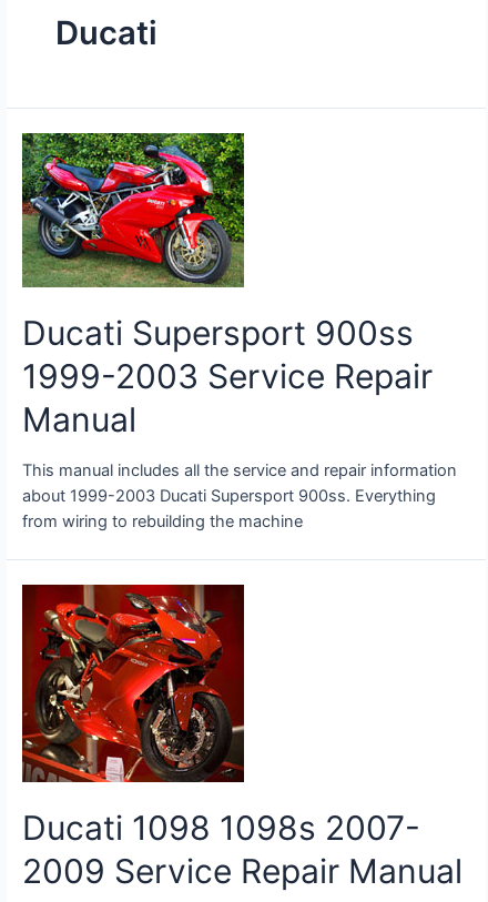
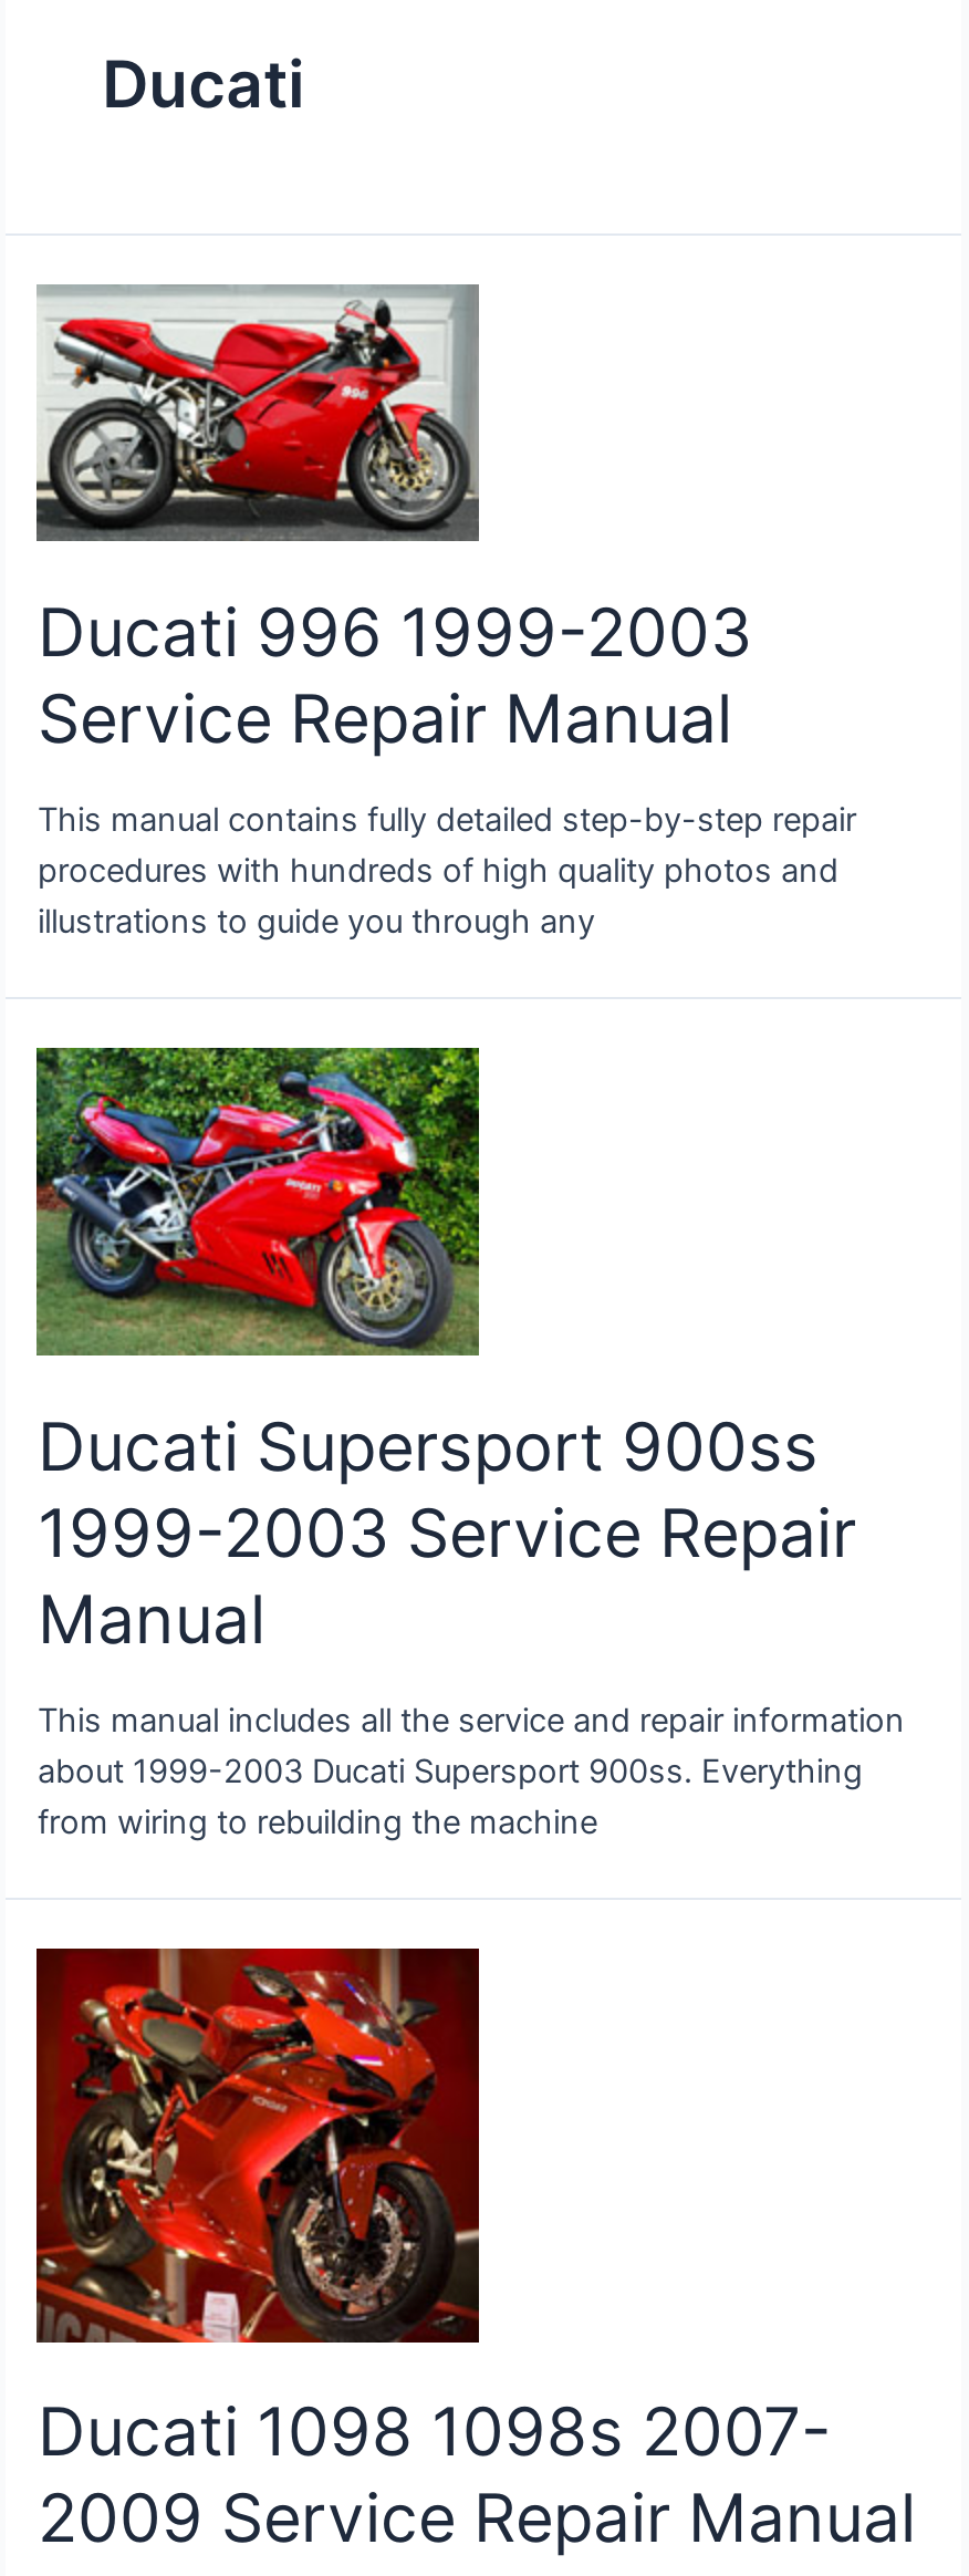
none -> [37,287,856,942] [image] | Ducati 996 1999-2003 | Service Repair Manual | This manual contains fully detailed step-by-step repair | procedures with hundreds of high quality photos and | illustrations to guide you through any

